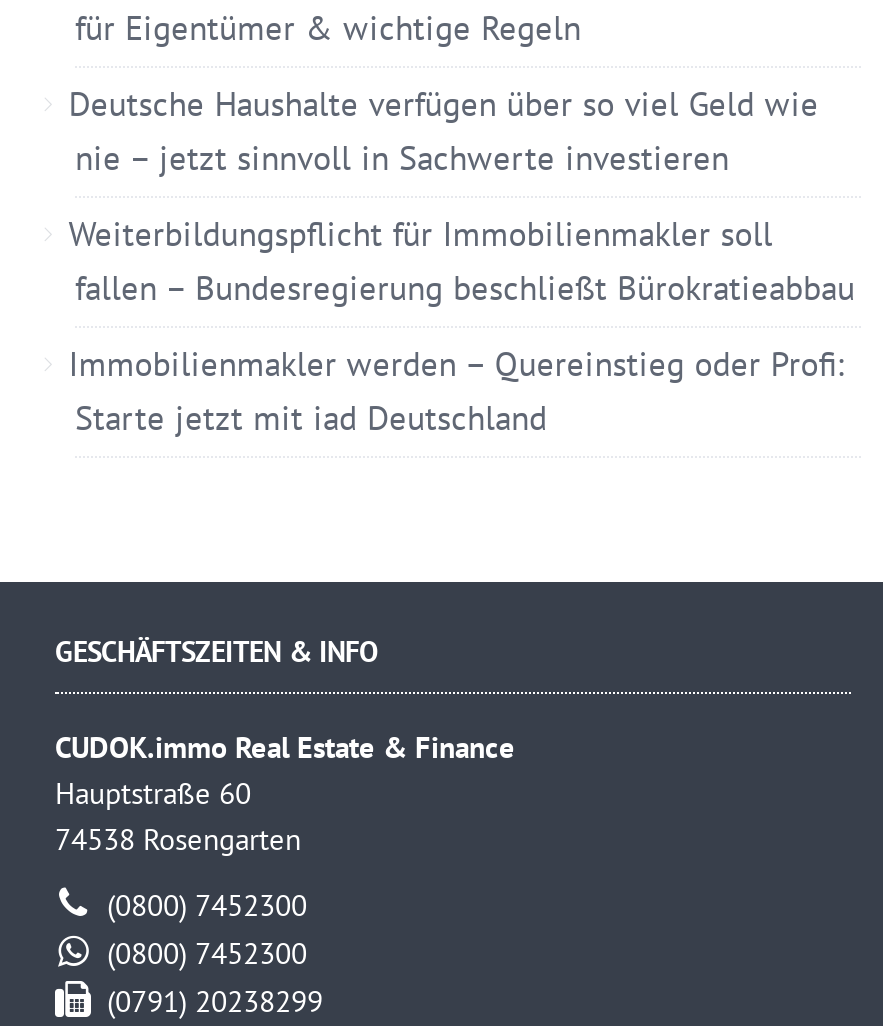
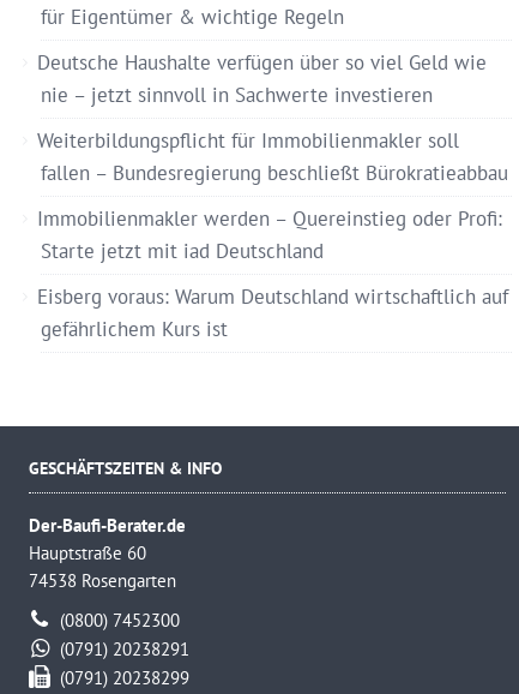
none -> [37,284,508,342] Eisberg voraus: Warum Deutschland wirtschaftlich auf | gefährlichem Kurs ist
[55,727,515,765] CUDOK.immo Real Estate & Finance -> [29,514,186,537] Der-Baufi-Berater.de
[99,933,307,971] (0800) 7452300 -> [55,638,189,661] (0791) 20238291

